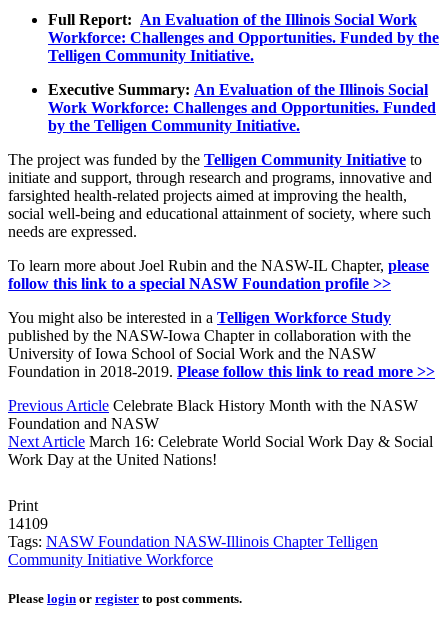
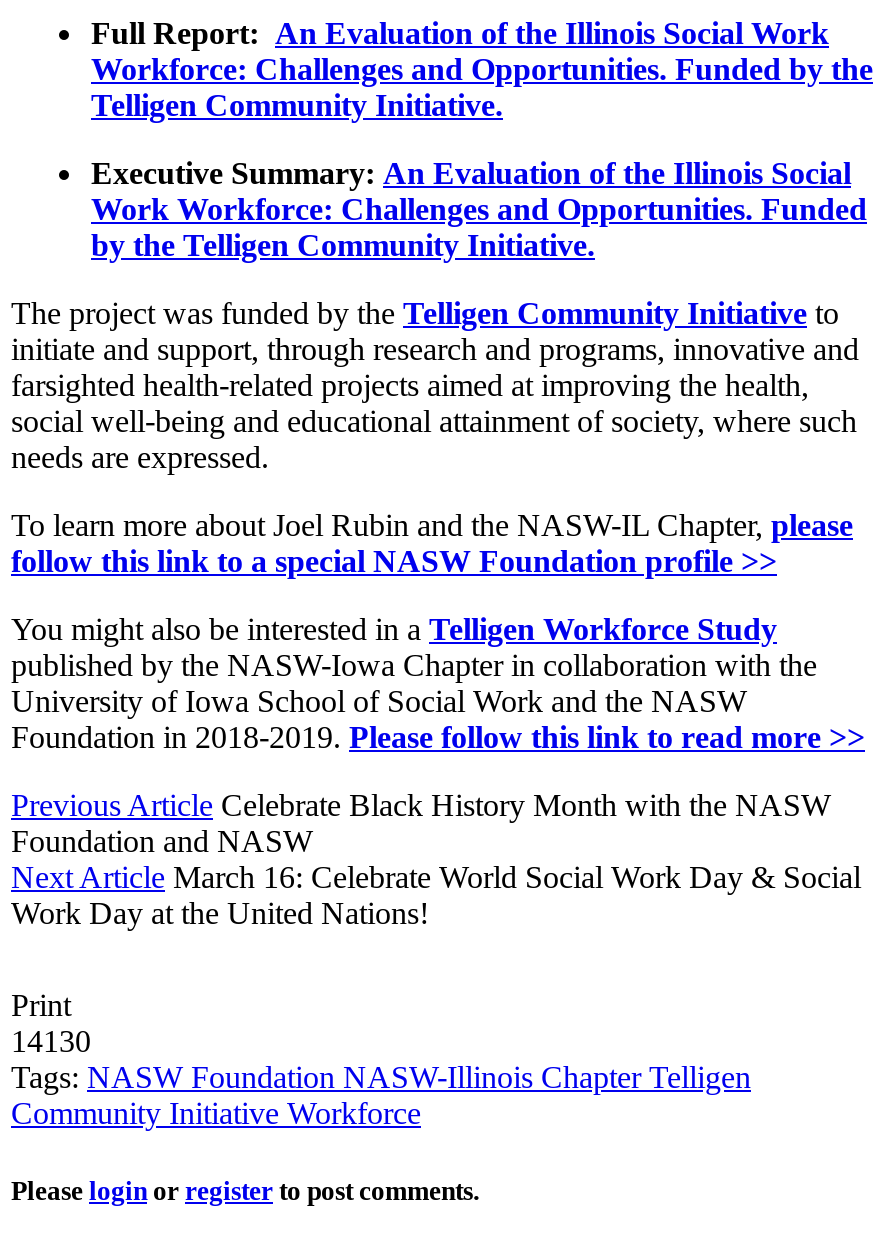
[8,515,48,532] 14109 -> [11,1024,91,1058] 14130

